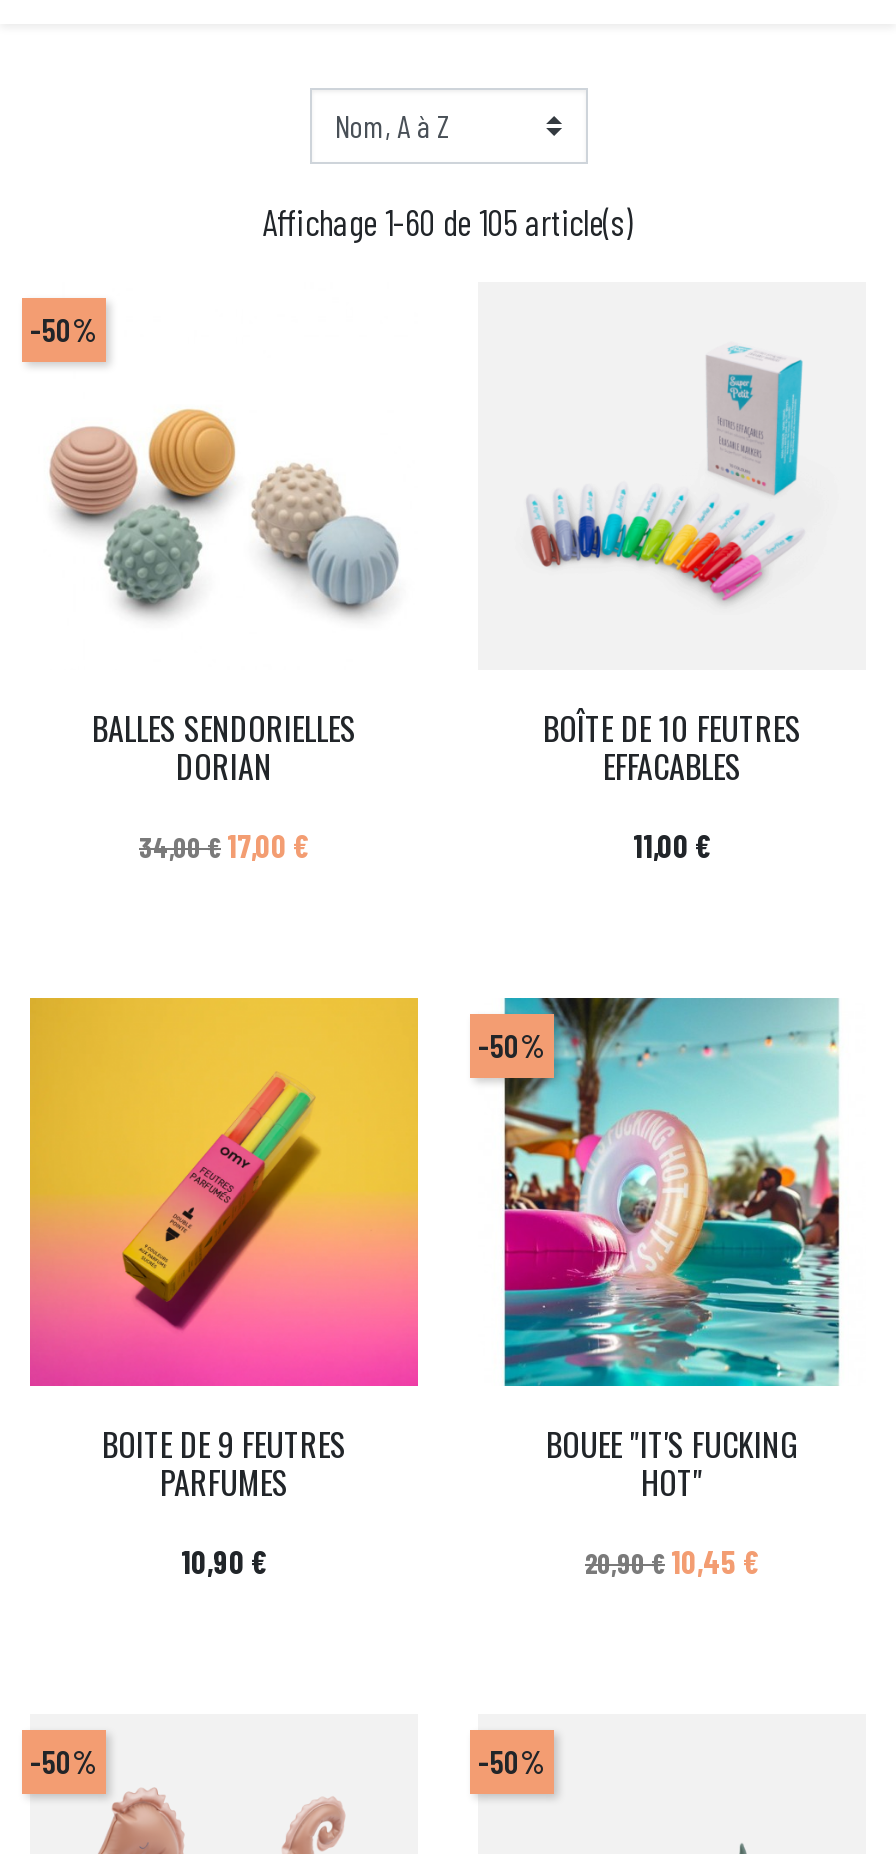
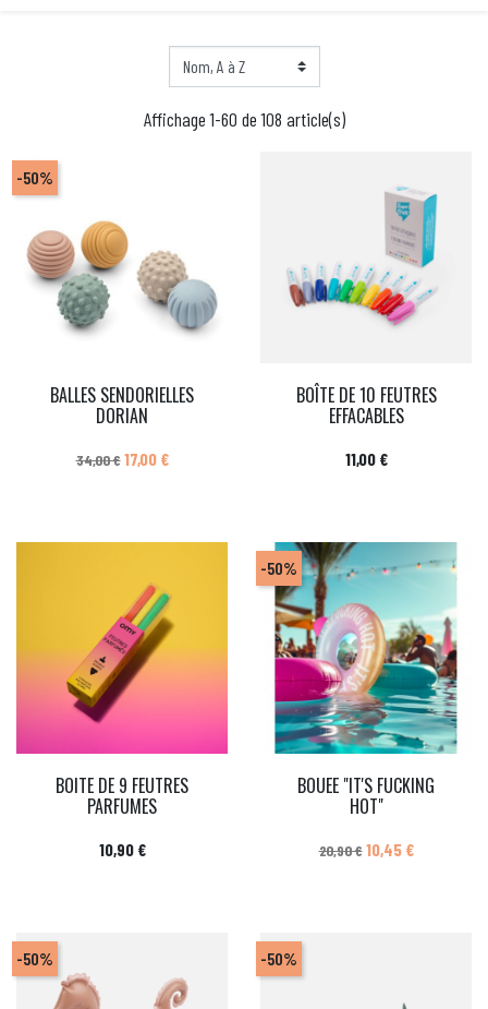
[263,200,633,244] Affichage 1-60 de 105 article(s) -> [143,107,345,131] Affichage 1-60 de 108 article(s)

